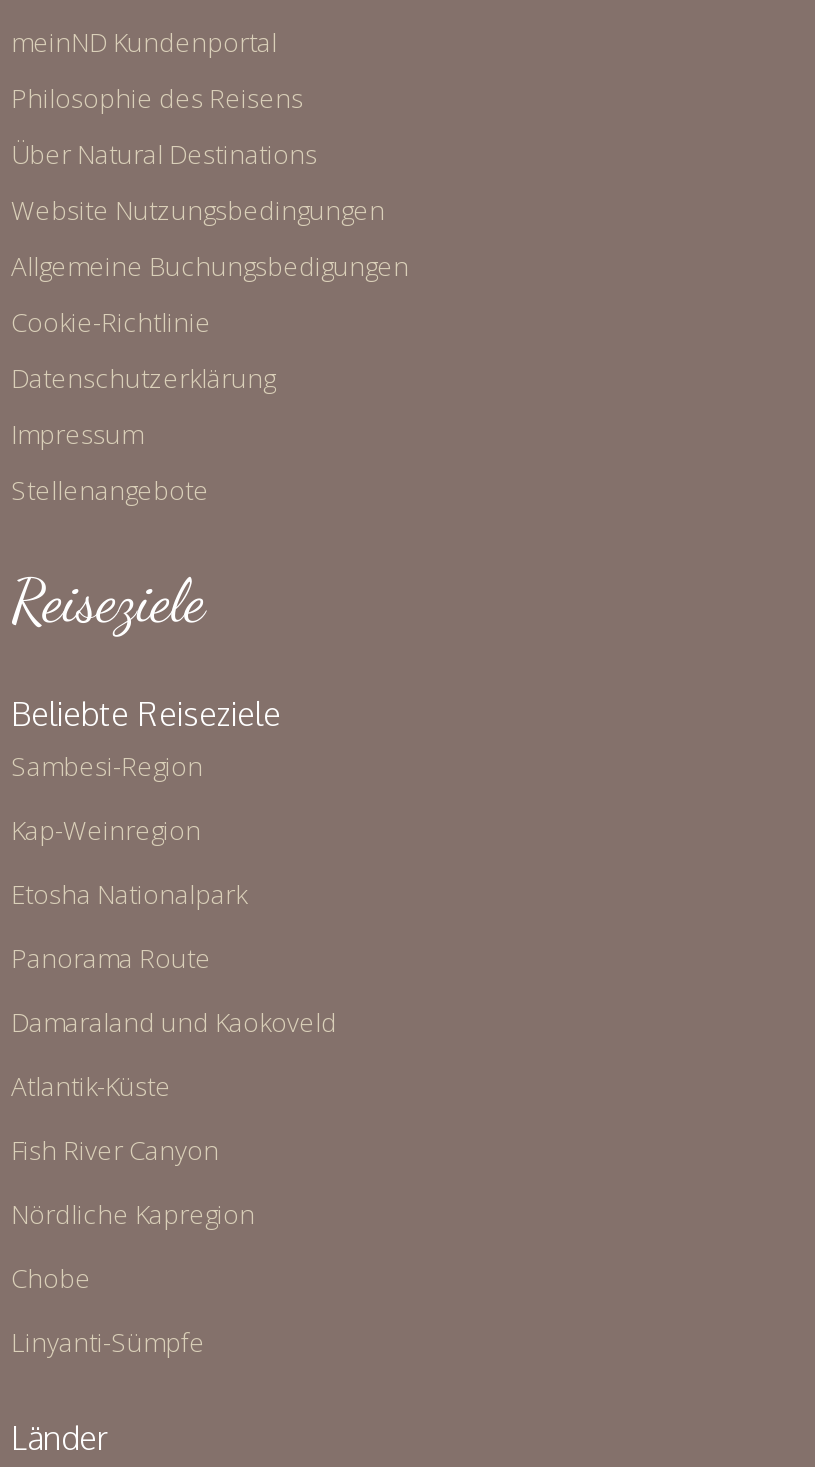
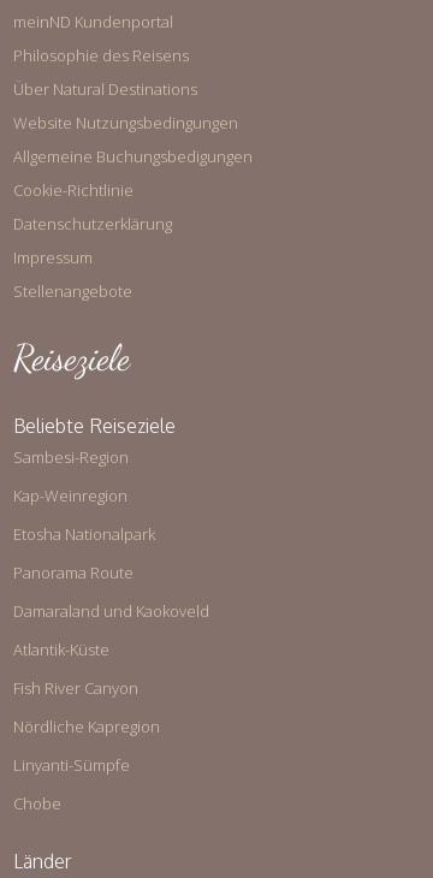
moved [11,1261,91,1297] -> [13,792,61,814]: Chobe
moved [11,1325,205,1361] -> [13,754,130,776]: Linyanti-Sümpfe

